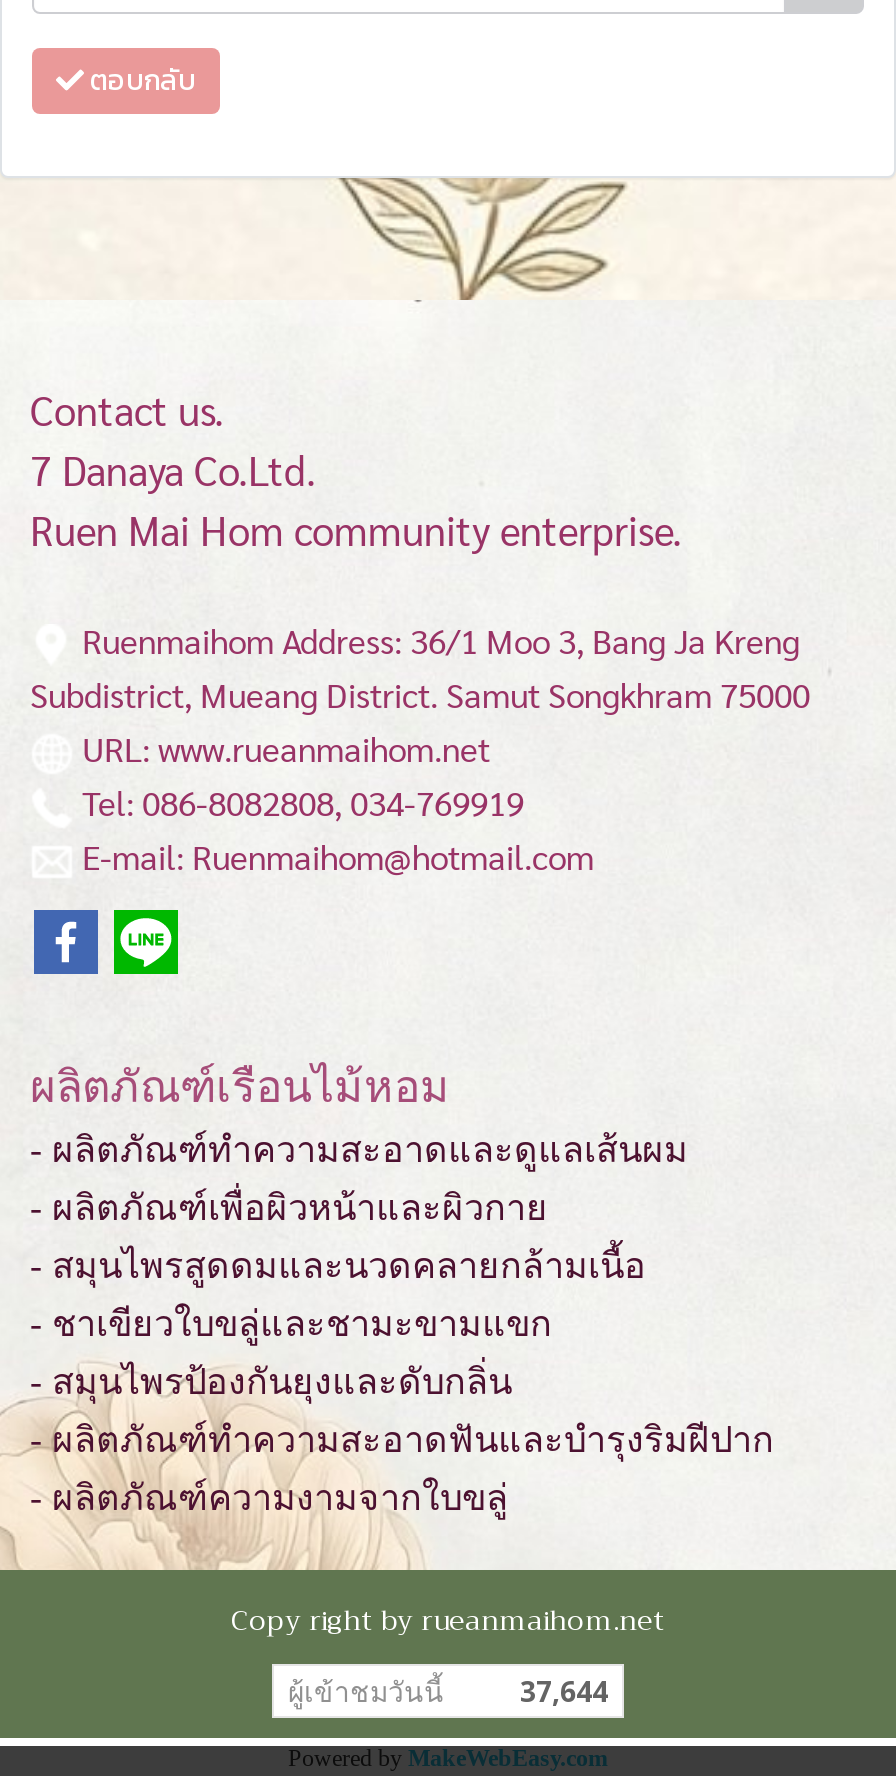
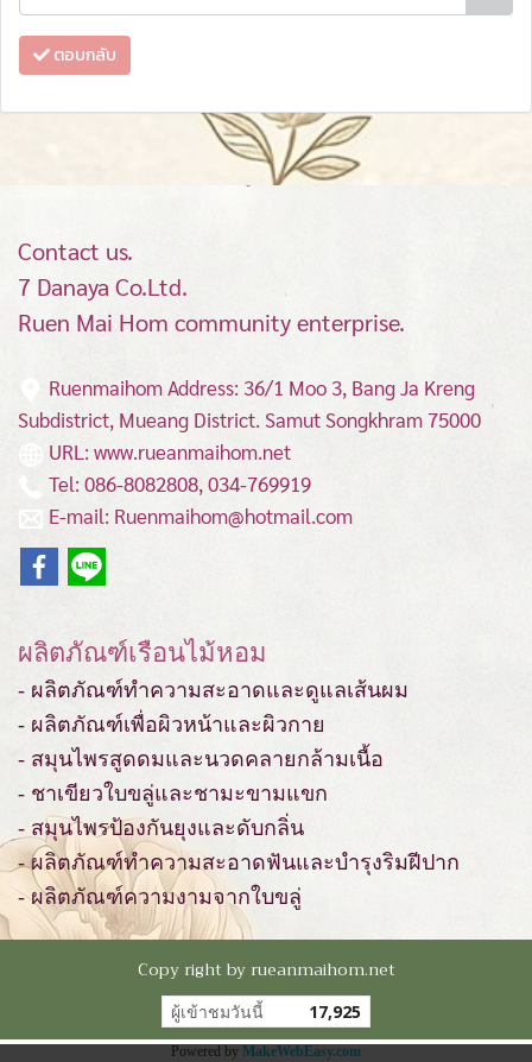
[288,1671,608,1709] ผู้เข้าชมวันนี้ 37,644 -> [171,1000,361,1022] ผู้เข้าชมวันนี้ 17,925

